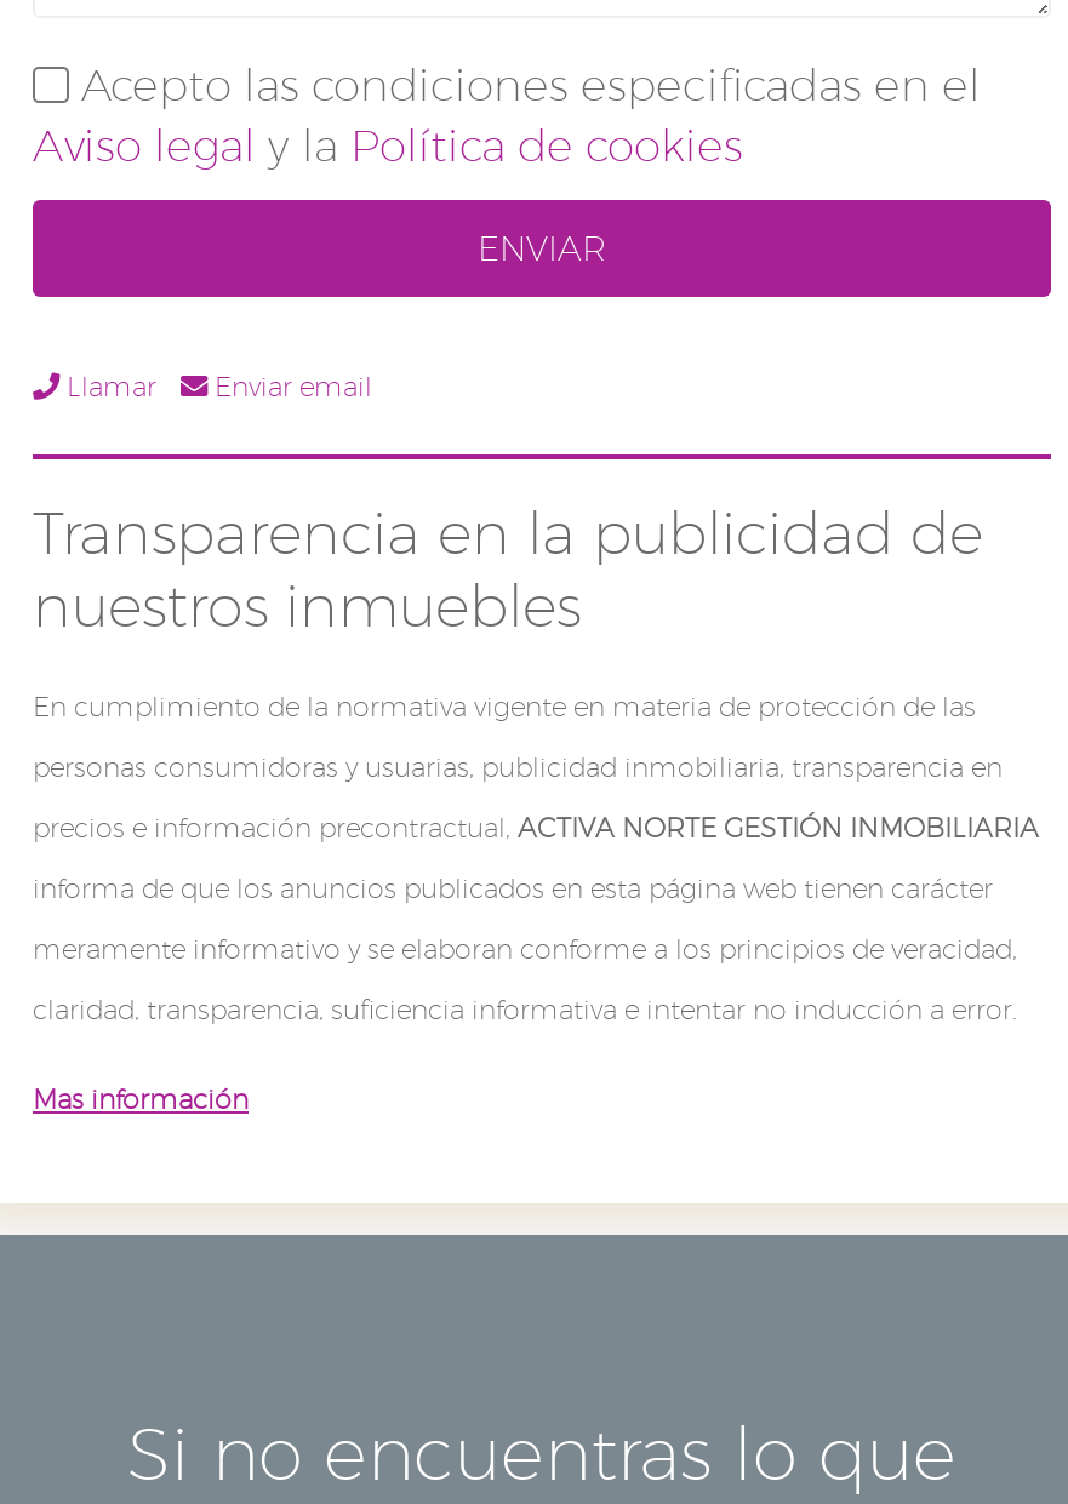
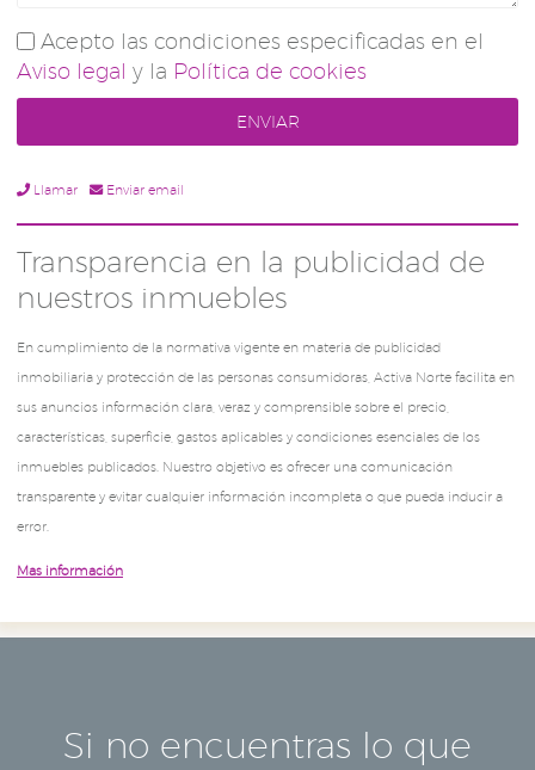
[33,690,1039,1027] En cumplimiento de la normativa vigente en materia de protección de las | personas consumidoras y usuarias, publicidad inmobiliaria, transparencia en | precios e información precontractual, ACTIVA NORTE GESTIÓN INMOBILIARIA | informa de que los anuncios publicados en esta página web tienen carácter | meramente informativo y se elaboran conforme a los principios de veracidad, | claridad, transparencia, suficiencia informativa e intentar no inducción a error. -> [17,339,515,535] En cumplimiento de la normativa vigente en materia de publicidad | inmobiliaria y protección de las personas consumidoras, Activa Norte facilita en | sus anuncios información clara, veraz y comprensible sobre el precio, | características, superficie, gastos aplicables y condiciones esenciales de los | inmuebles publicados. Nuestro objetivo es ofrecer una comunicación | transparente y evitar cualquier información incompleta o que pueda inducir a | error.

